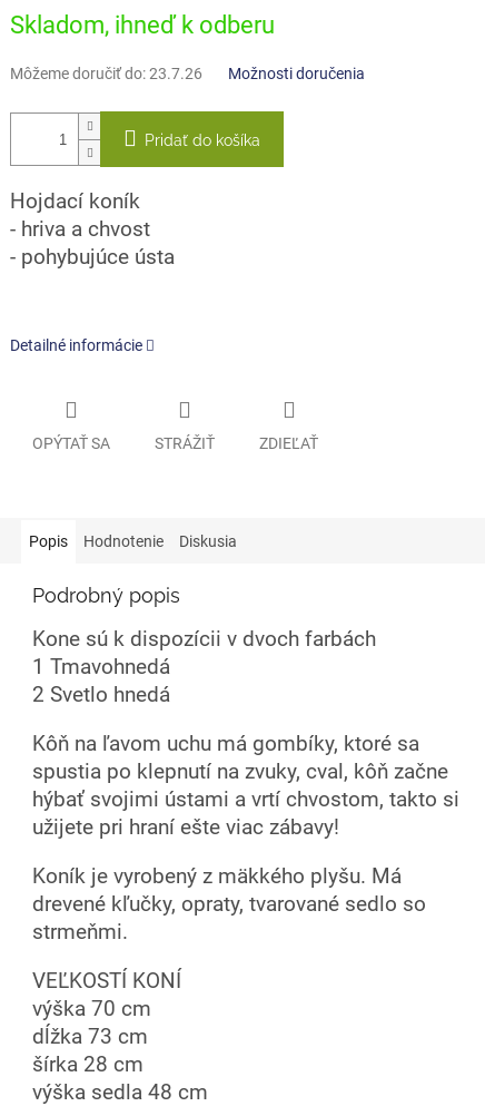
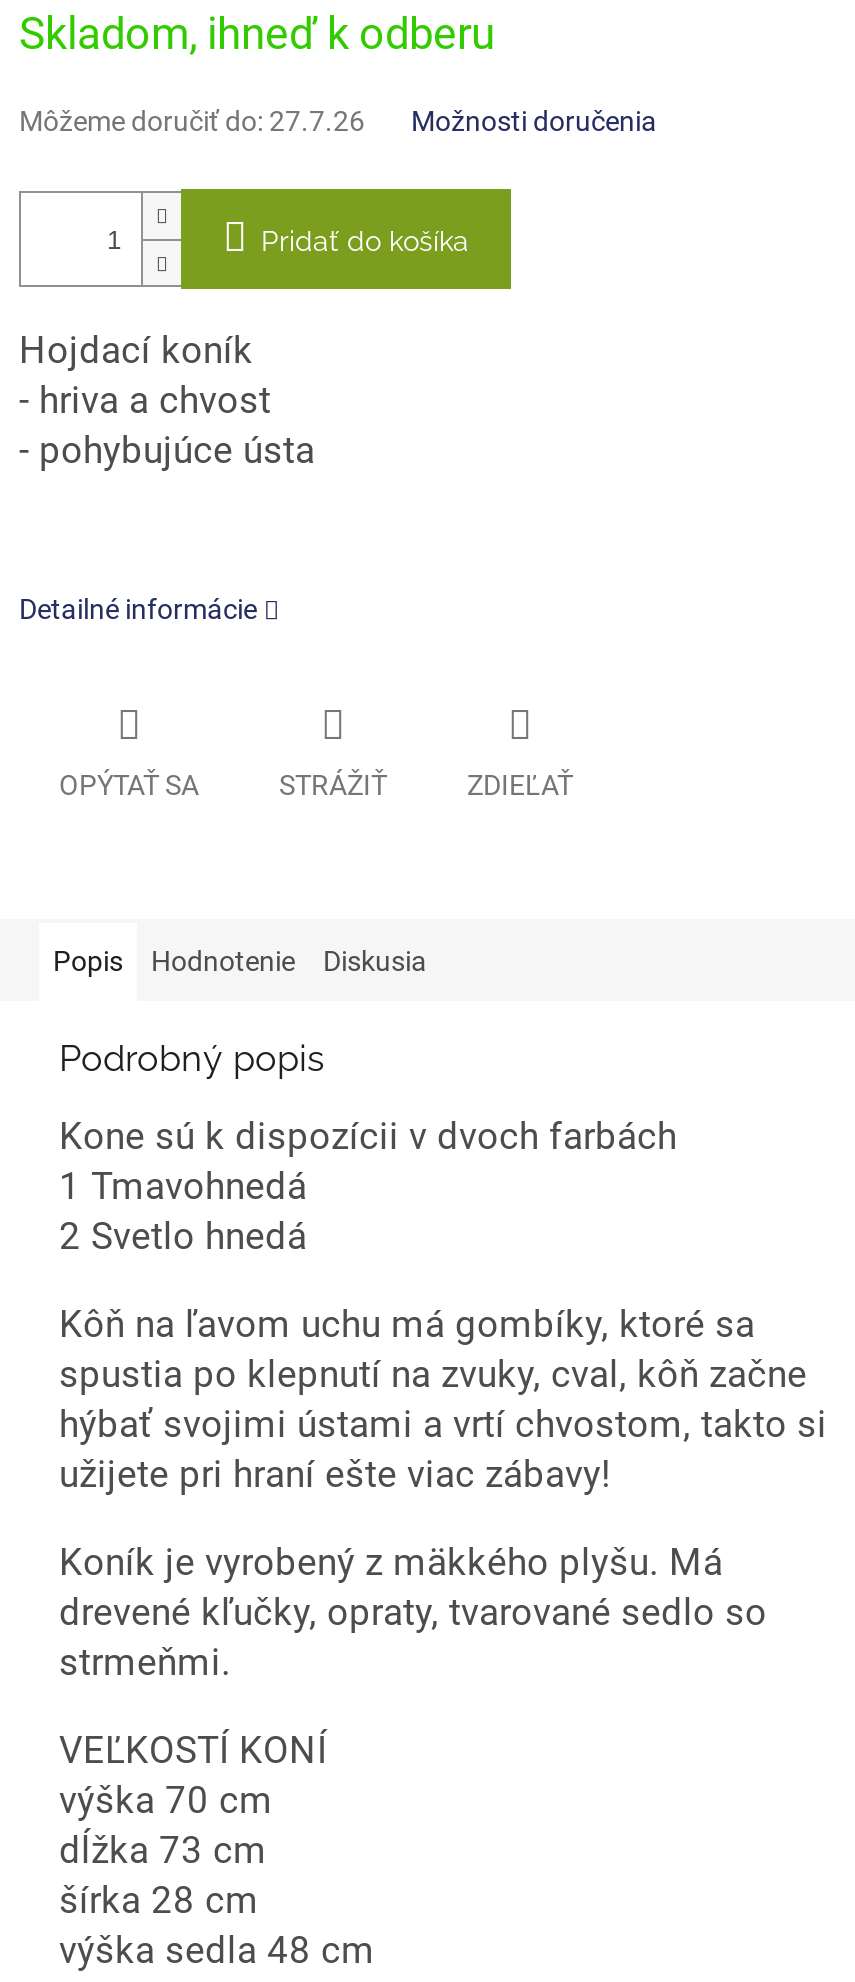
[10,65,202,83] Môžeme doručiť do: 23.7.26 -> [19,106,365,138] Môžeme doručiť do: 27.7.26

